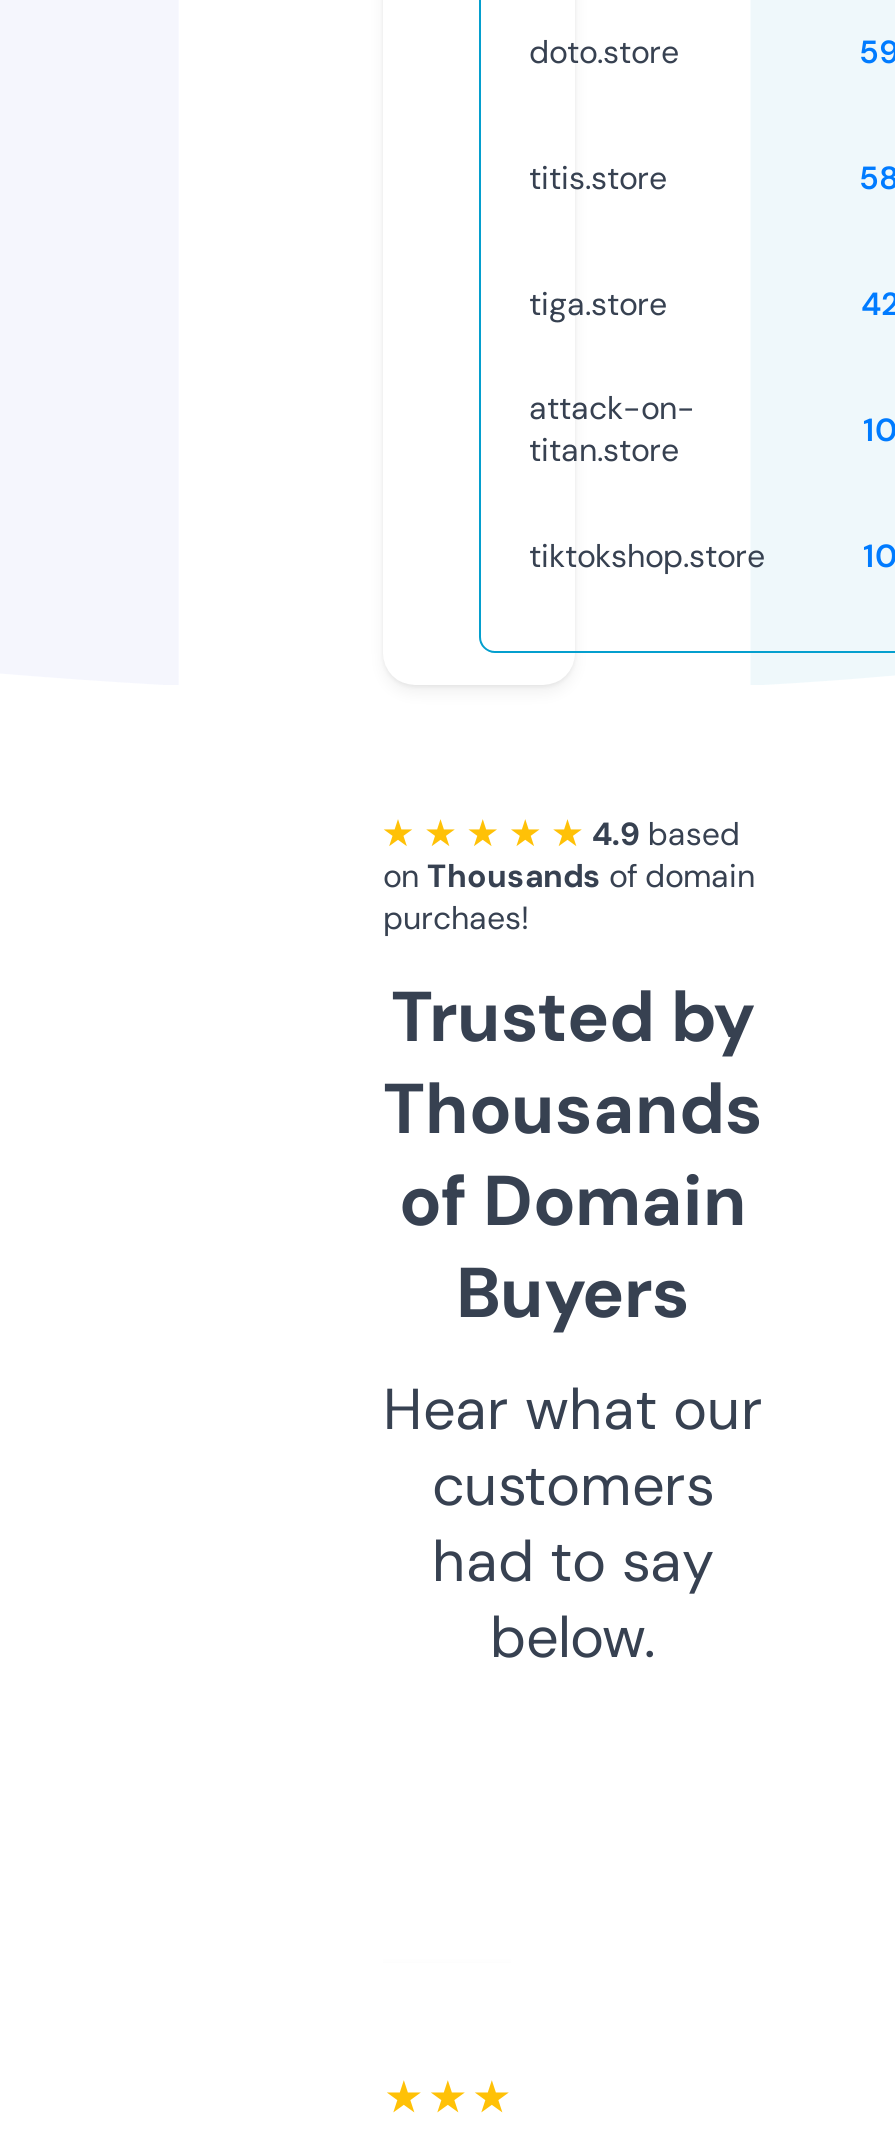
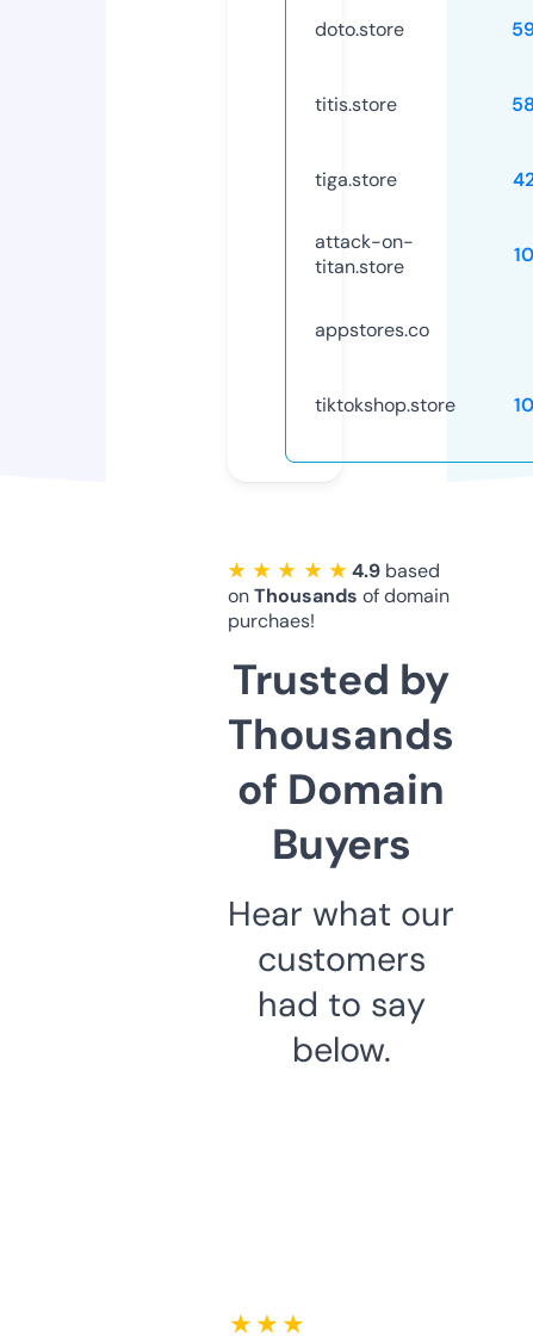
none -> [315,317,429,342] appstores.co

